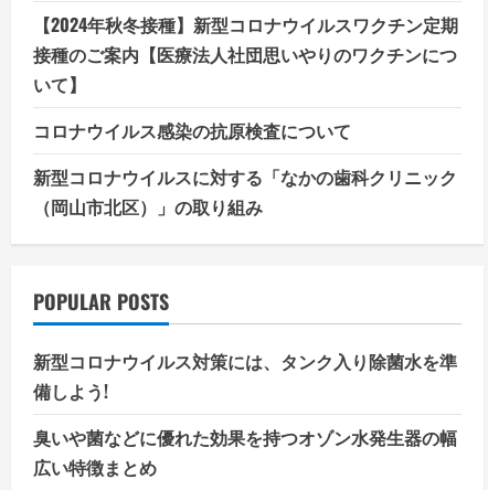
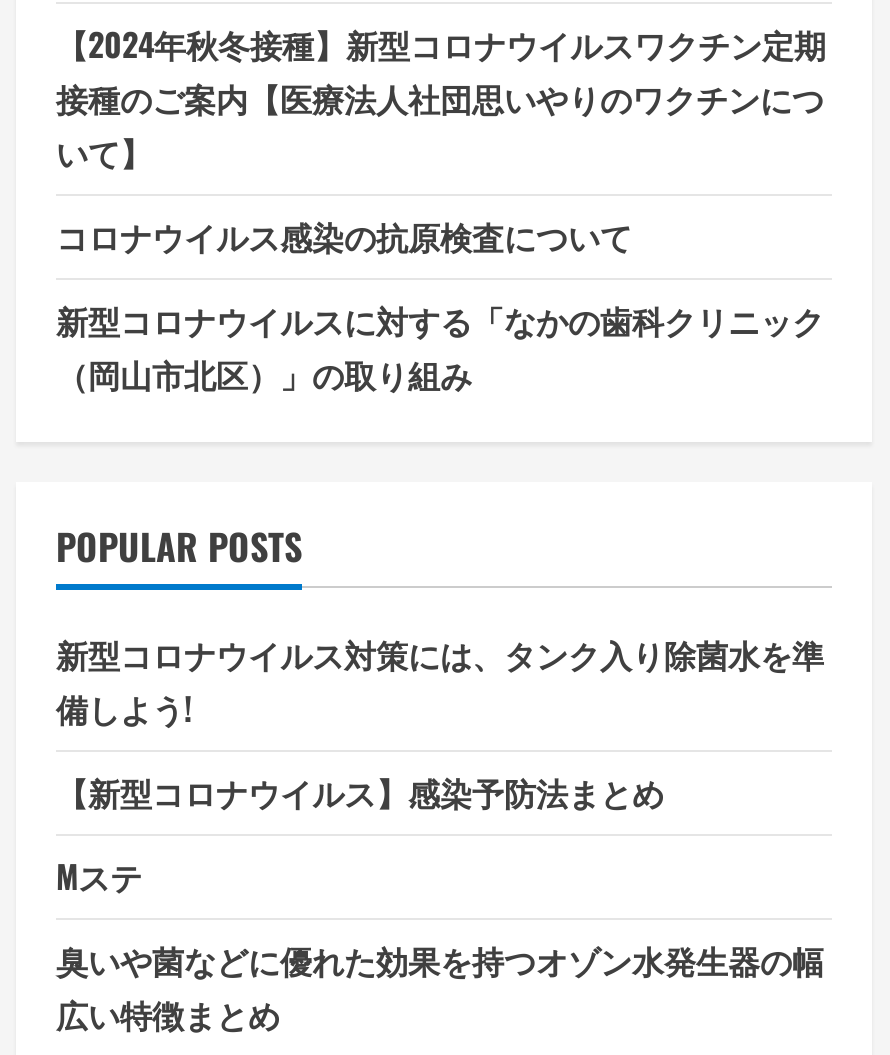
none -> [56,768,664,900] 【新型コロナウイルス】感染予防法まとめ | Mステ

